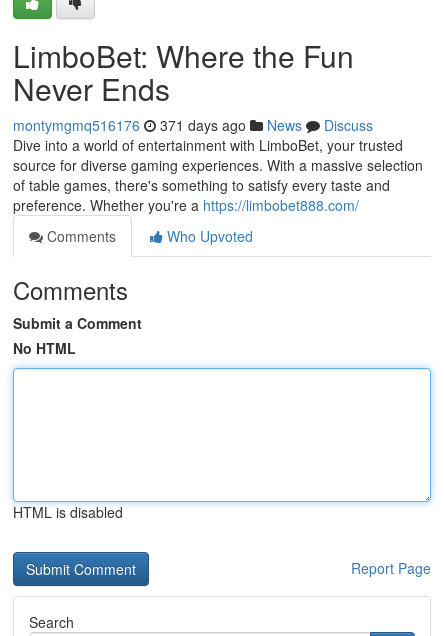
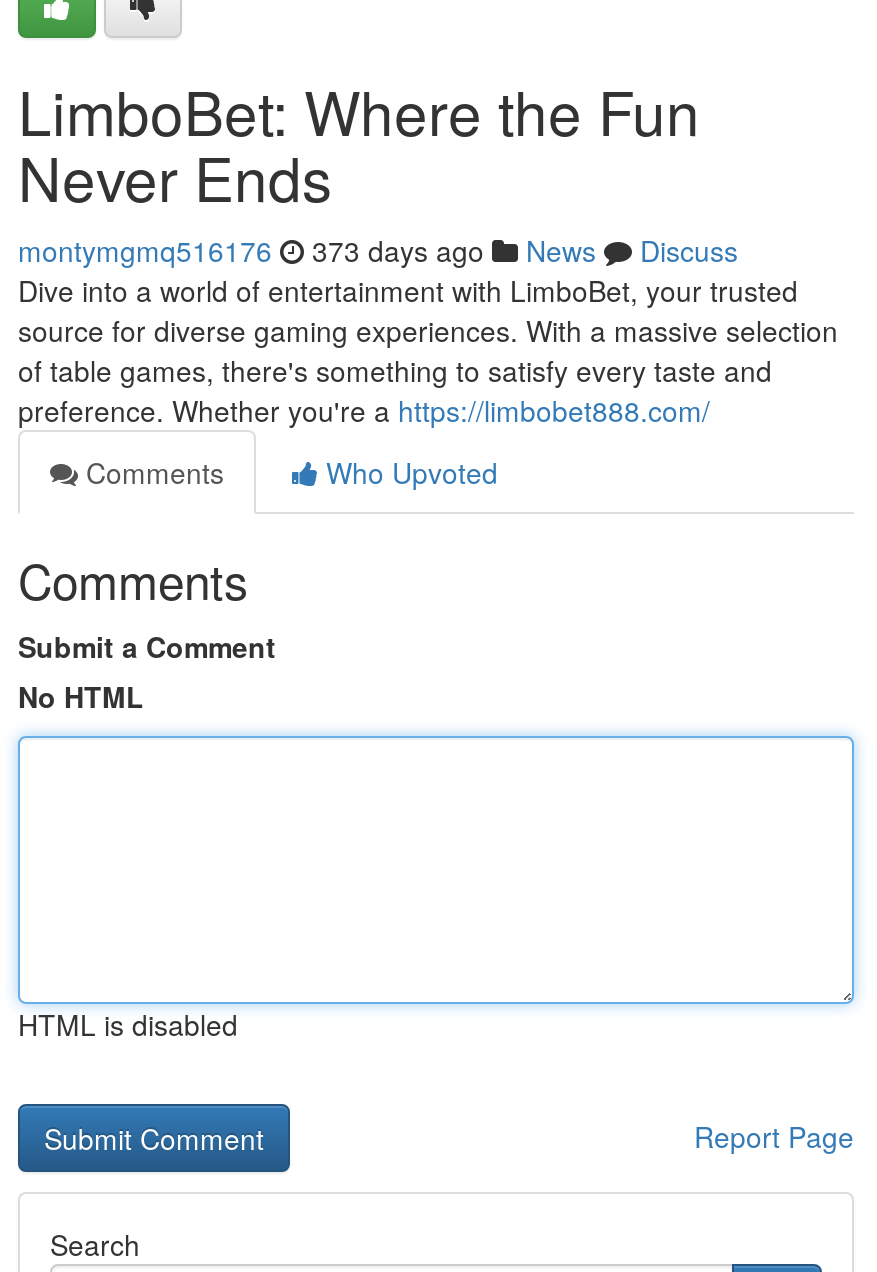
[13,115,373,135] montymgmq516176 371 days ago News Discuss -> [18,230,738,270] montymgmq516176 373 days ago News Discuss

